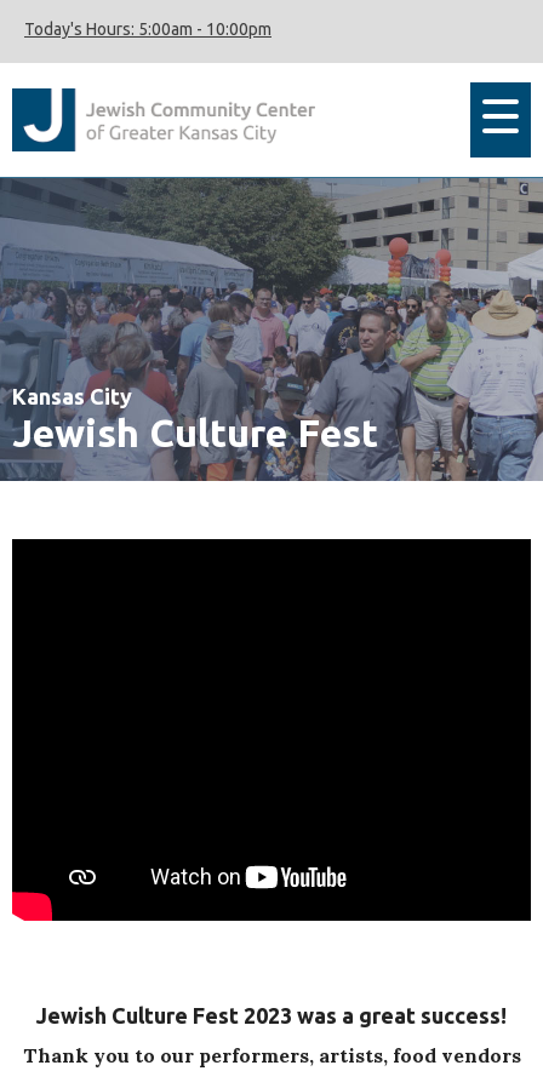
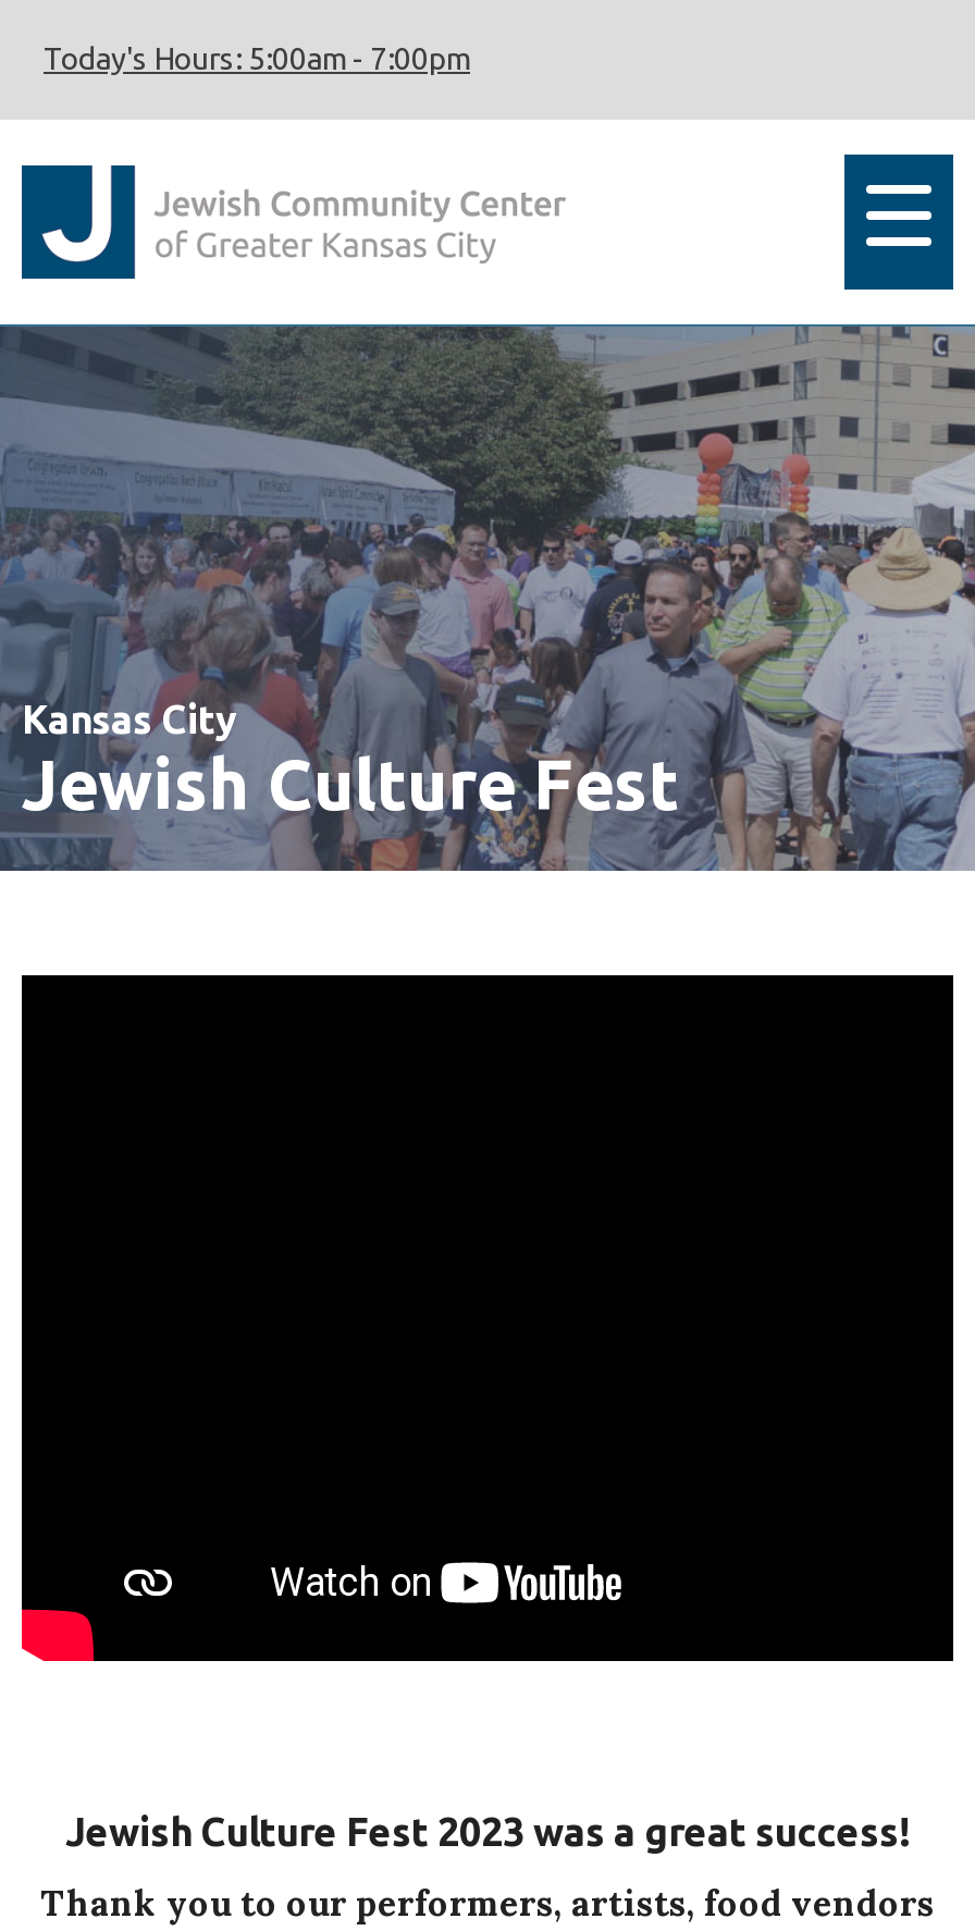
[24,19,271,39] Today's Hours: 5:00am - 10:00pm -> [44,41,470,76] Today's Hours: 5:00am - 7:00pm

